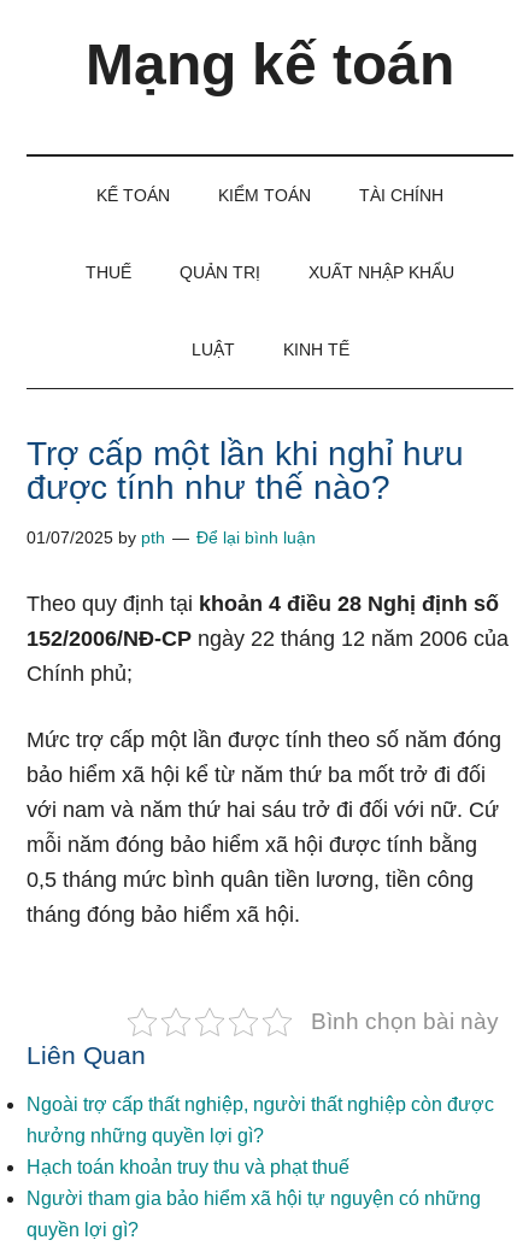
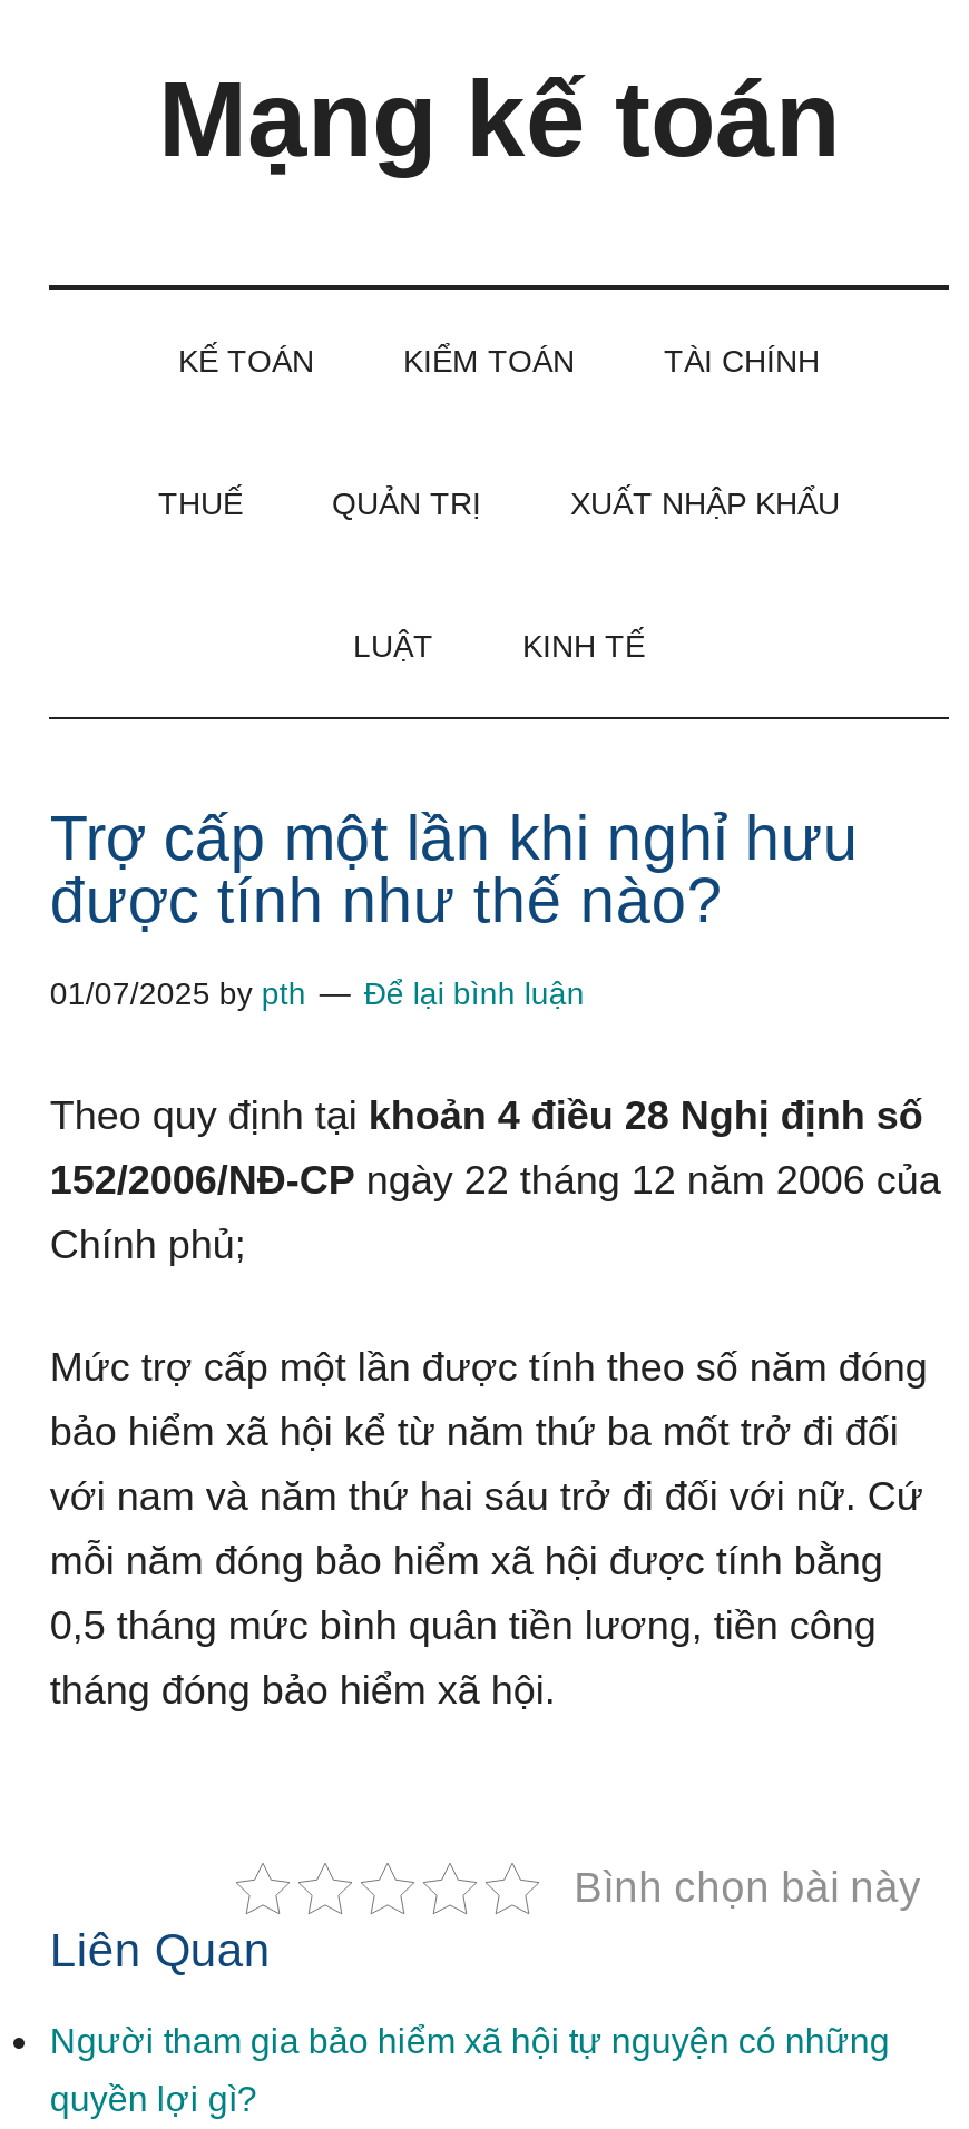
[27,1094,495,1177] Ngoài trợ cấp thất nghiệp, người thất nghiệp còn được | hưởng những quyền lợi gì? | Hạch toán khoản truy thu và phạt thuế -> none

